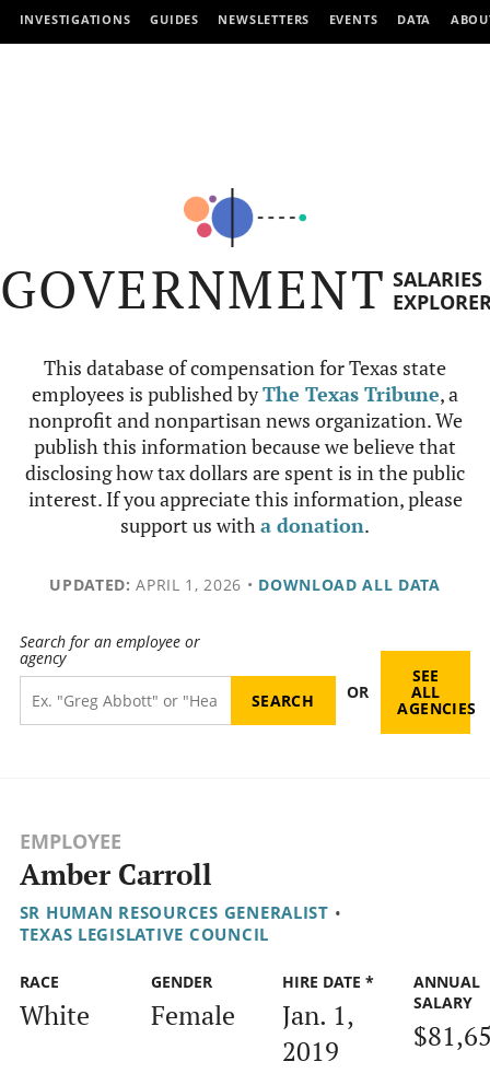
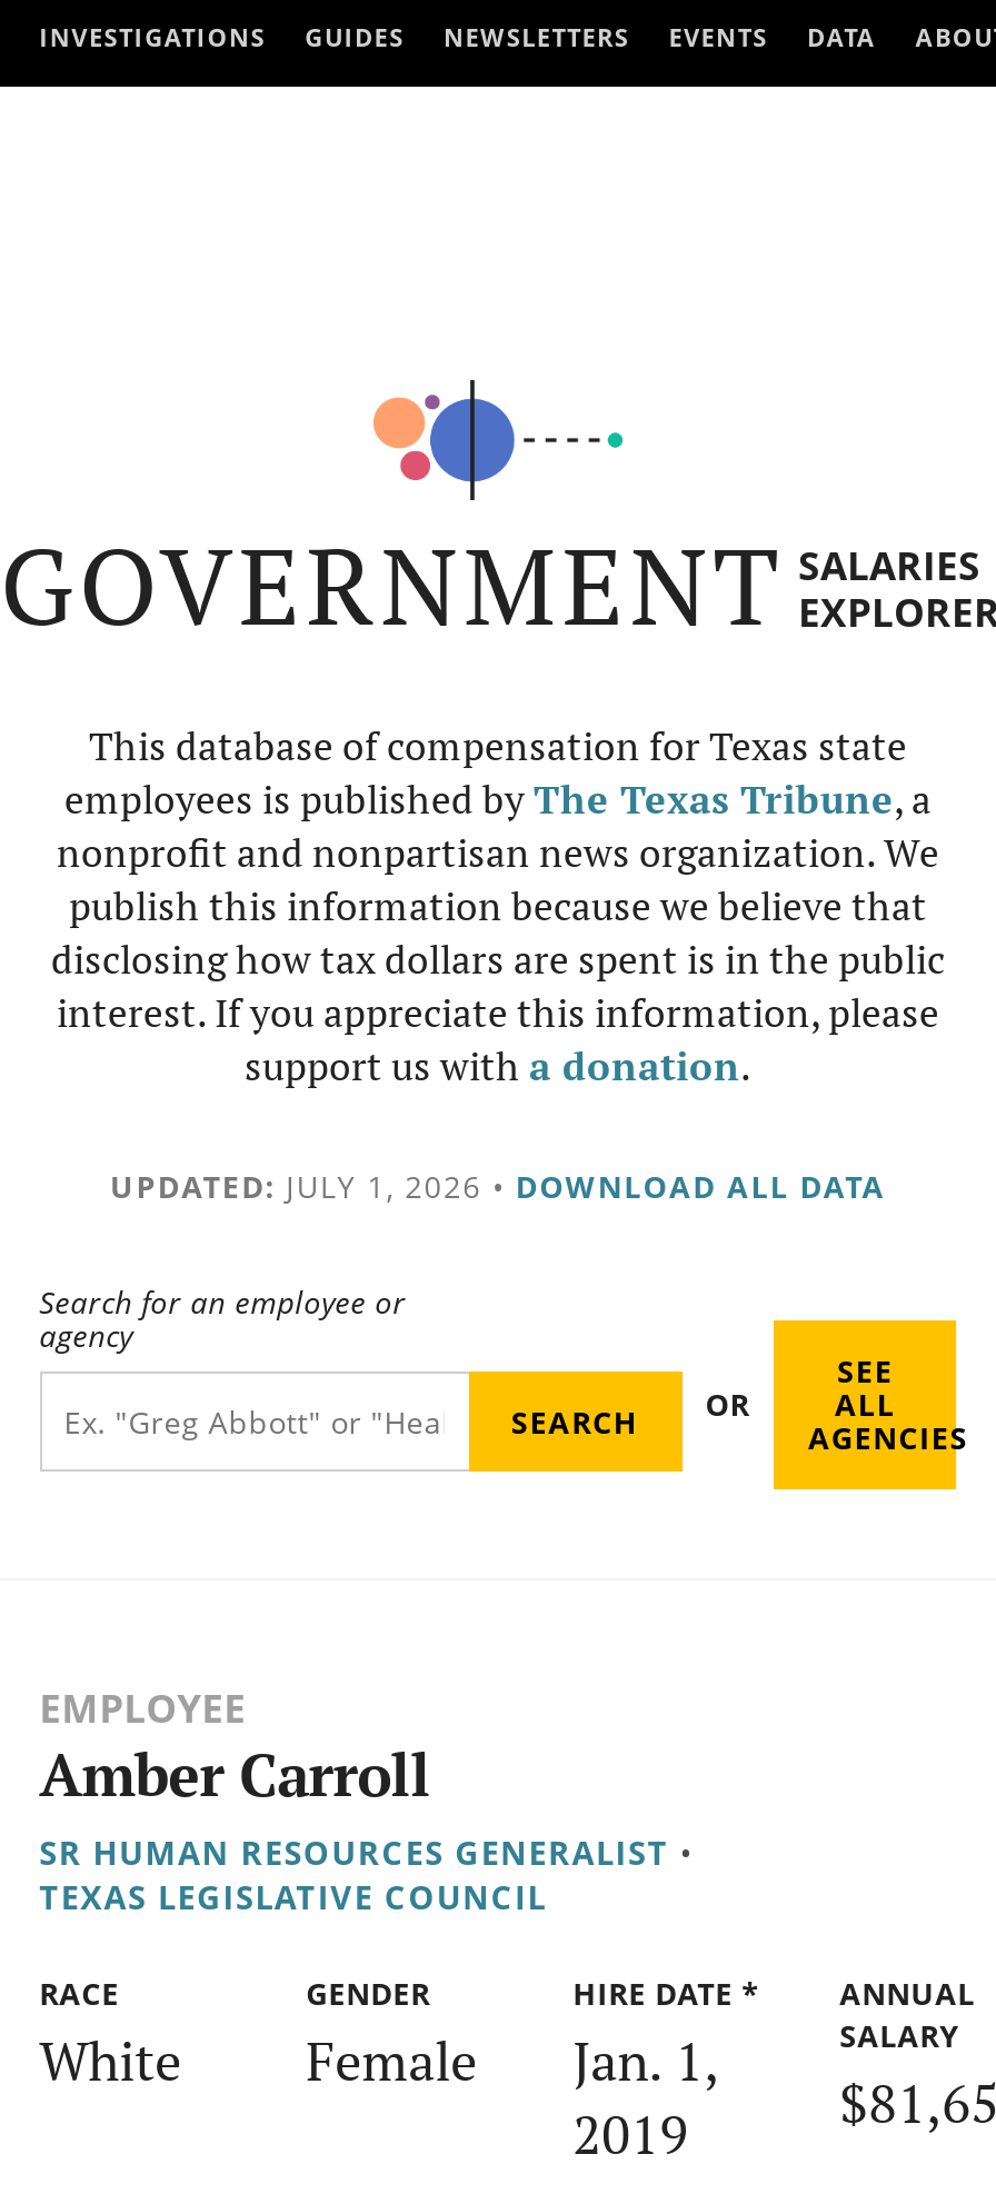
[49,574,441,595] UPDATED: APRIL 1, 2026 • DOWNLOAD ALL DATA -> [110,1165,886,1207] UPDATED: JULY 1, 2026 • DOWNLOAD ALL DATA

